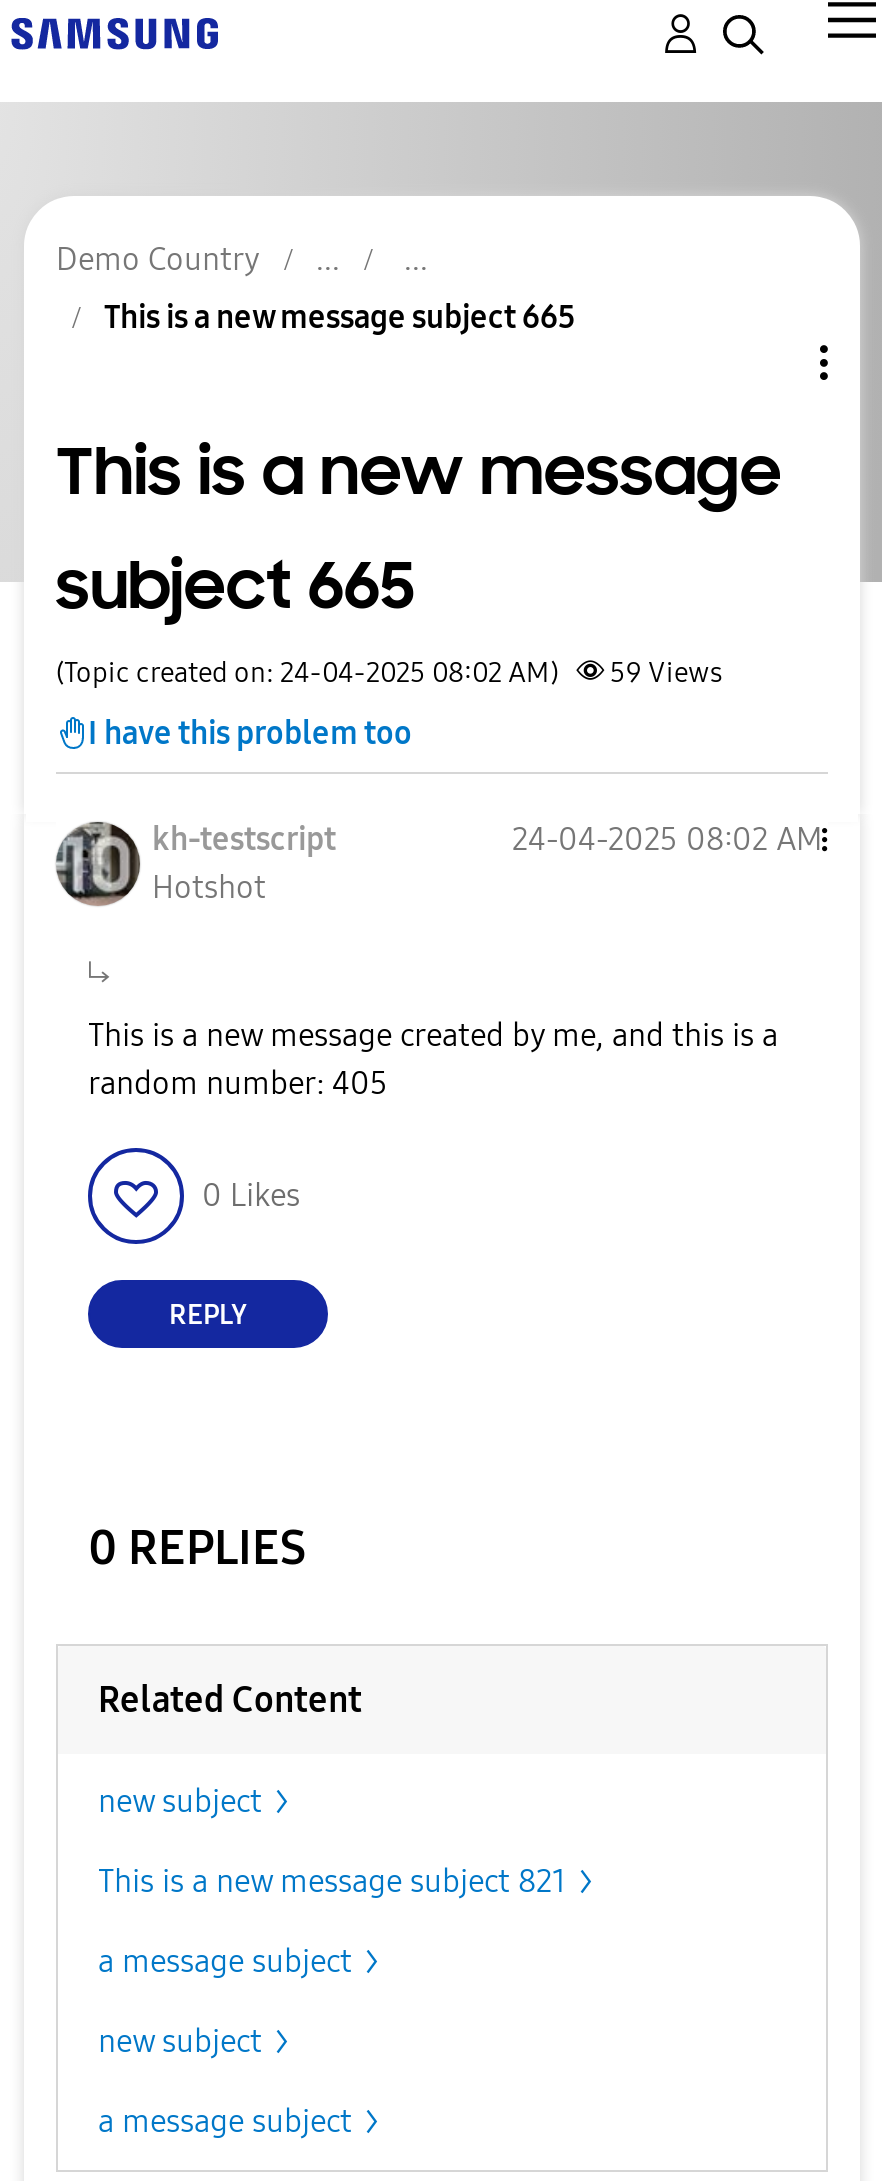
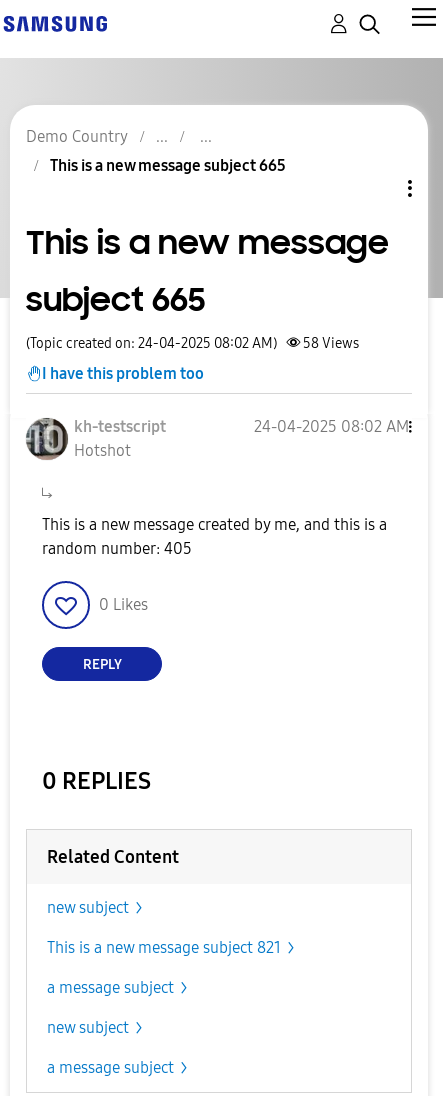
[56,656,722,690] (Topic created on: 24-04-2025 08:02 AM) 59 Views -> [26,335,359,352] (Topic created on: 24-04-2025 08:02 AM) 58 Views

